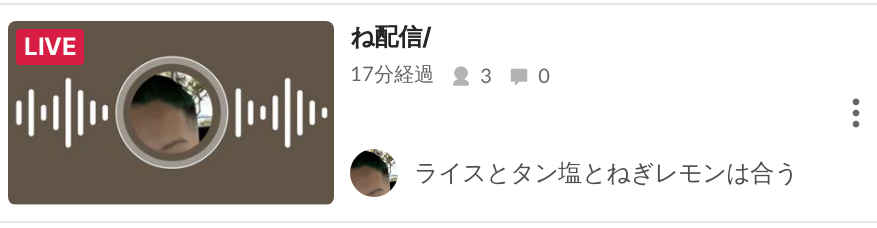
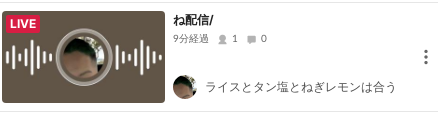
[350,66,434,86] 17分経過 -> [173,34,209,44] 9分経過
[480,67,492,87] 3 -> [232,34,238,44] 1

